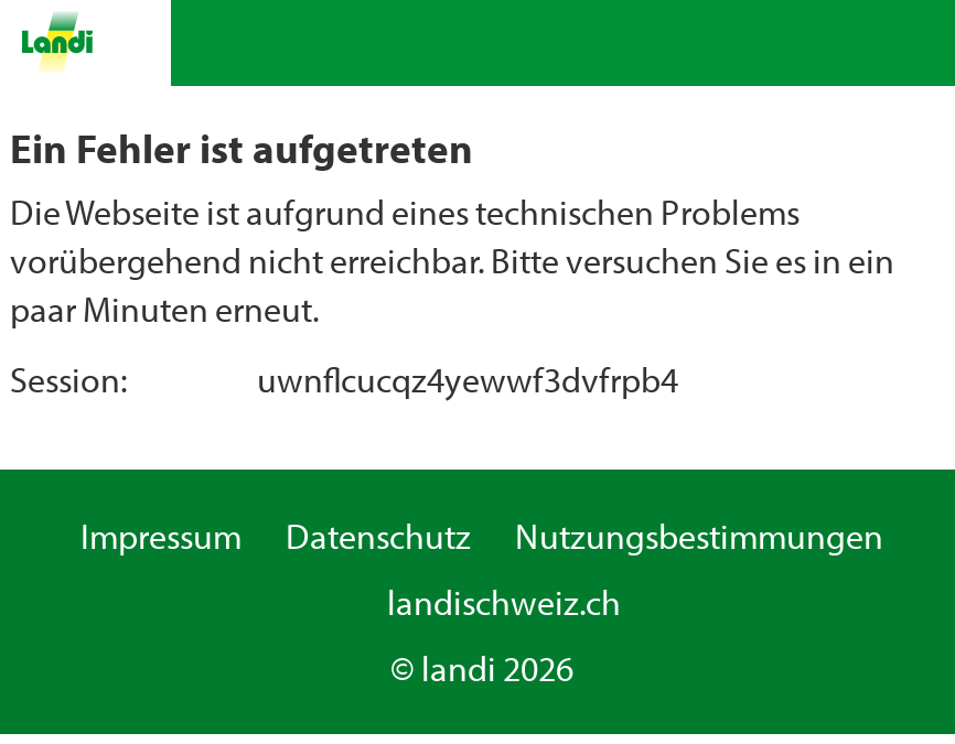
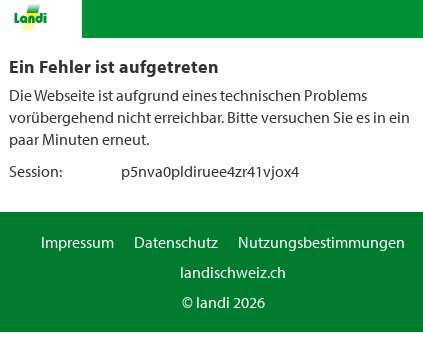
[257,357,678,401] uwnflcucqz4yewwf3dvfrpb4 -> [121,161,299,181] p5nva0pldiruee4zr41vjox4

